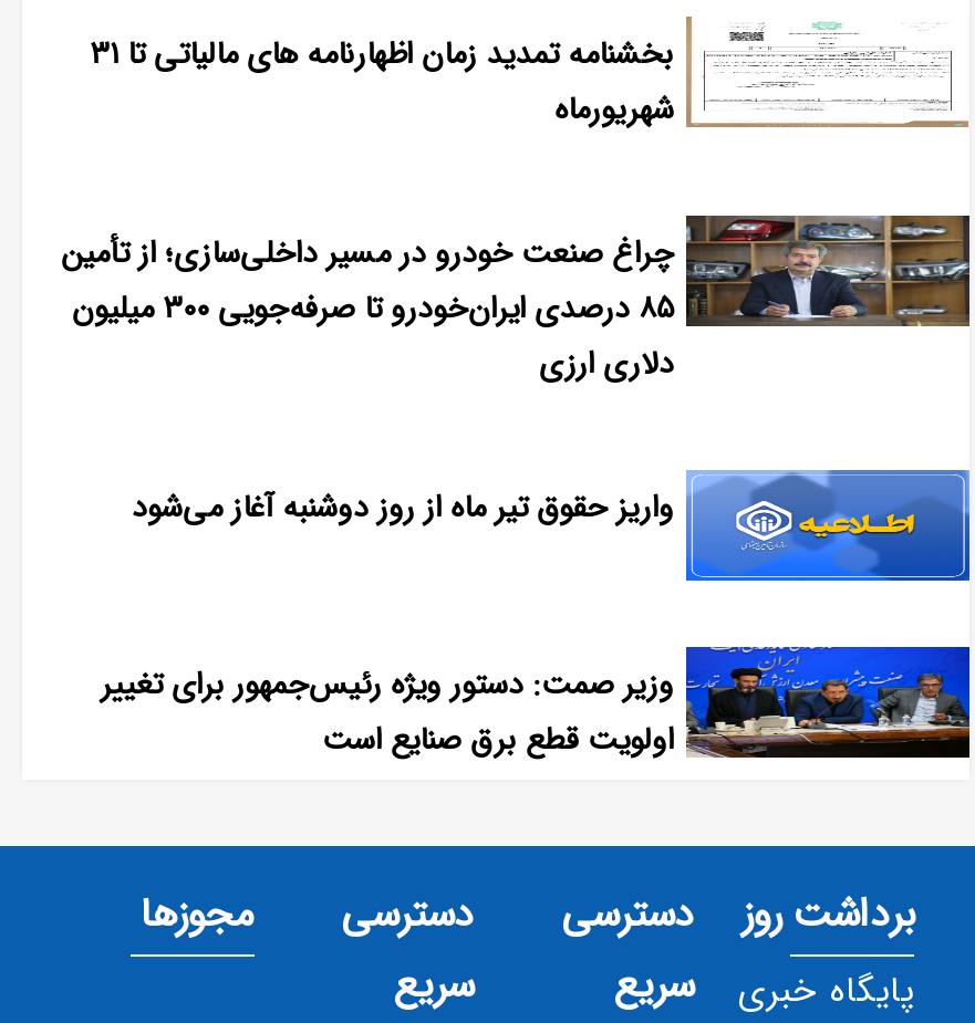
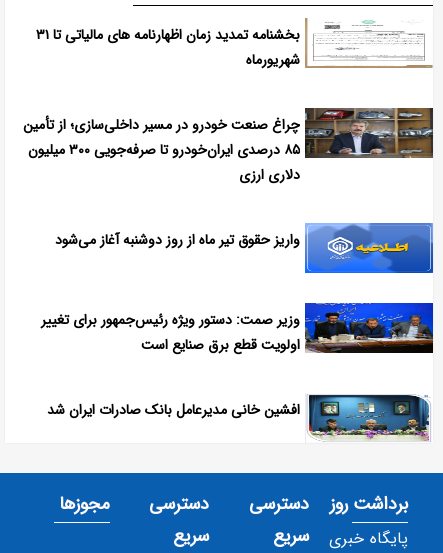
none -> [47,393,433,442] [image] | افشین خانی مدیرعامل بانک صادرات ایران شد

